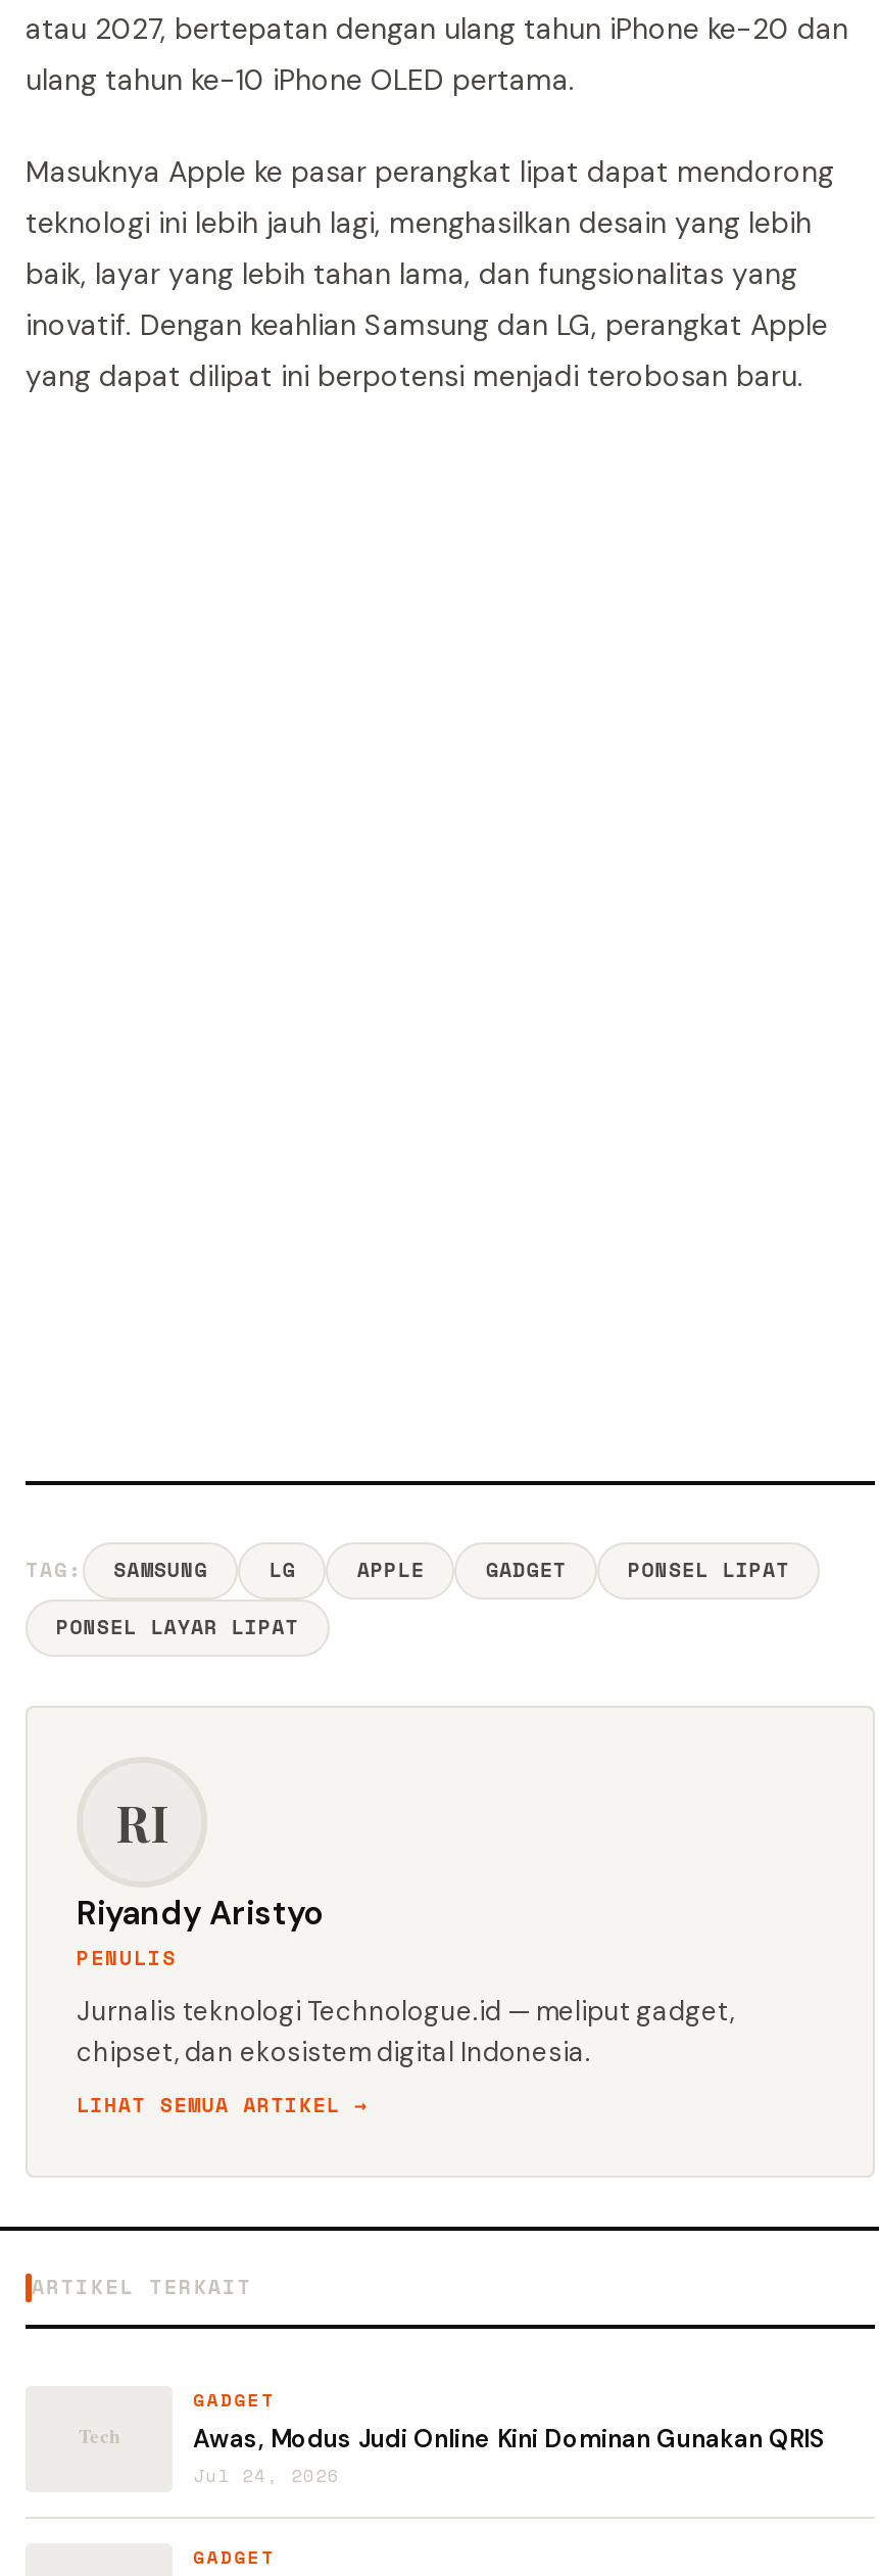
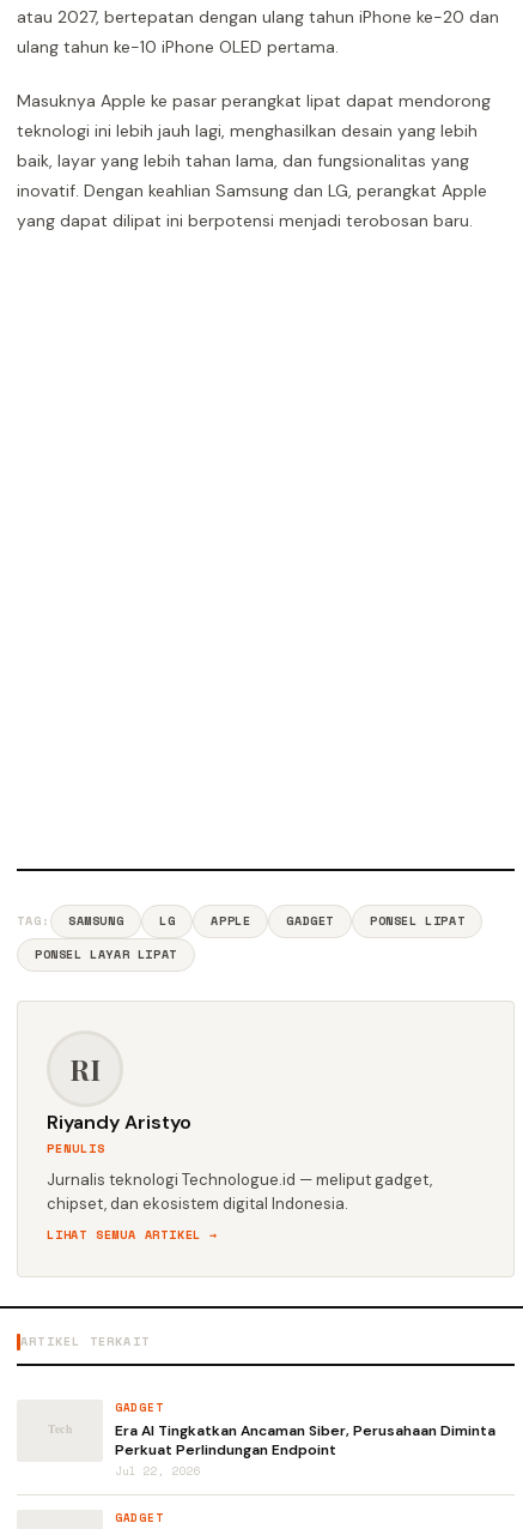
[193,2423,824,2488] Awas, Modus Judi Online Kini Dominan Gunakan QRIS | Jul 24, 2026 -> [115,1421,495,1479] Era AI Tingkatkan Ancaman Siber, Perusahaan Diminta | Perkuat Perlindungan Endpoint | Jul 22, 2026

